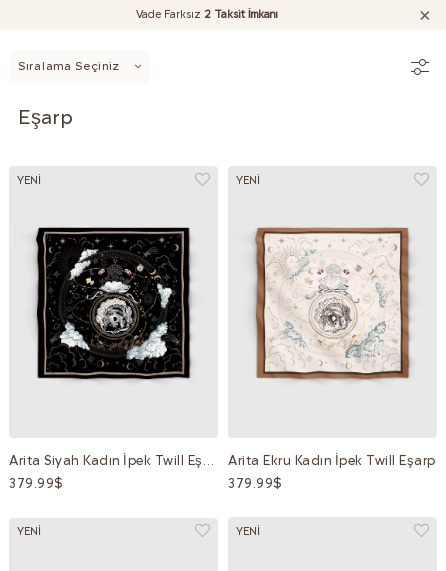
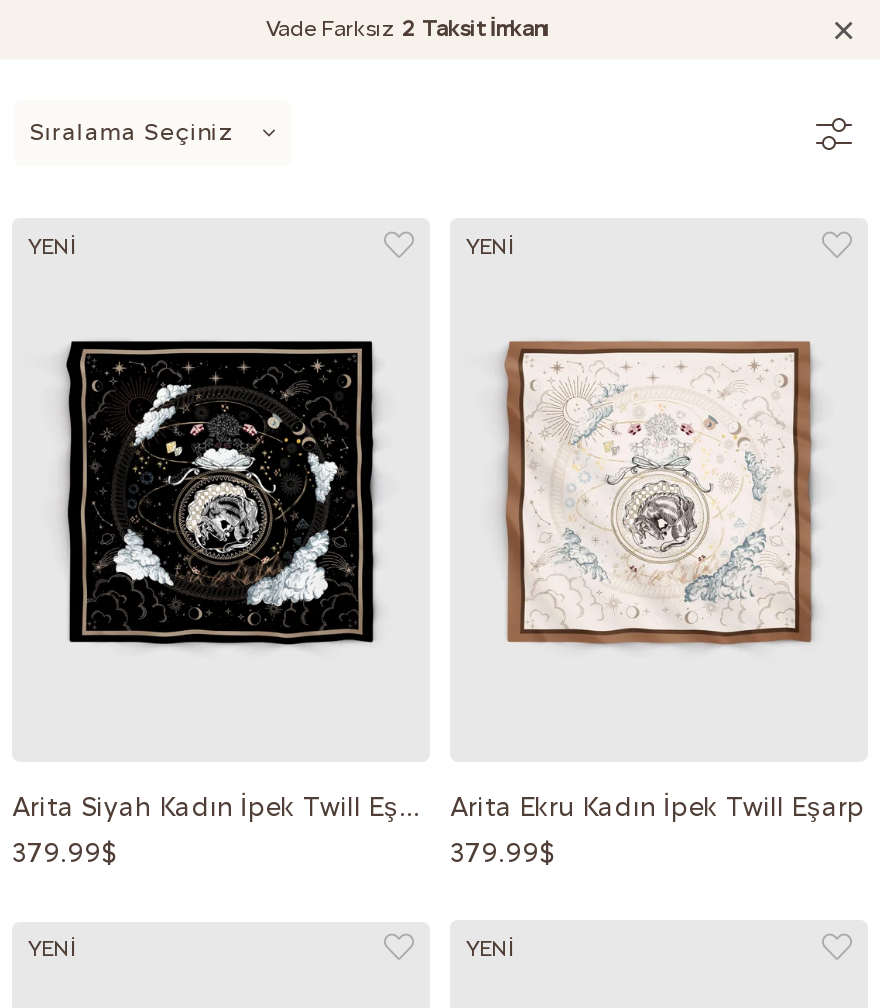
[19,104,73,131] Eşarp -> none

